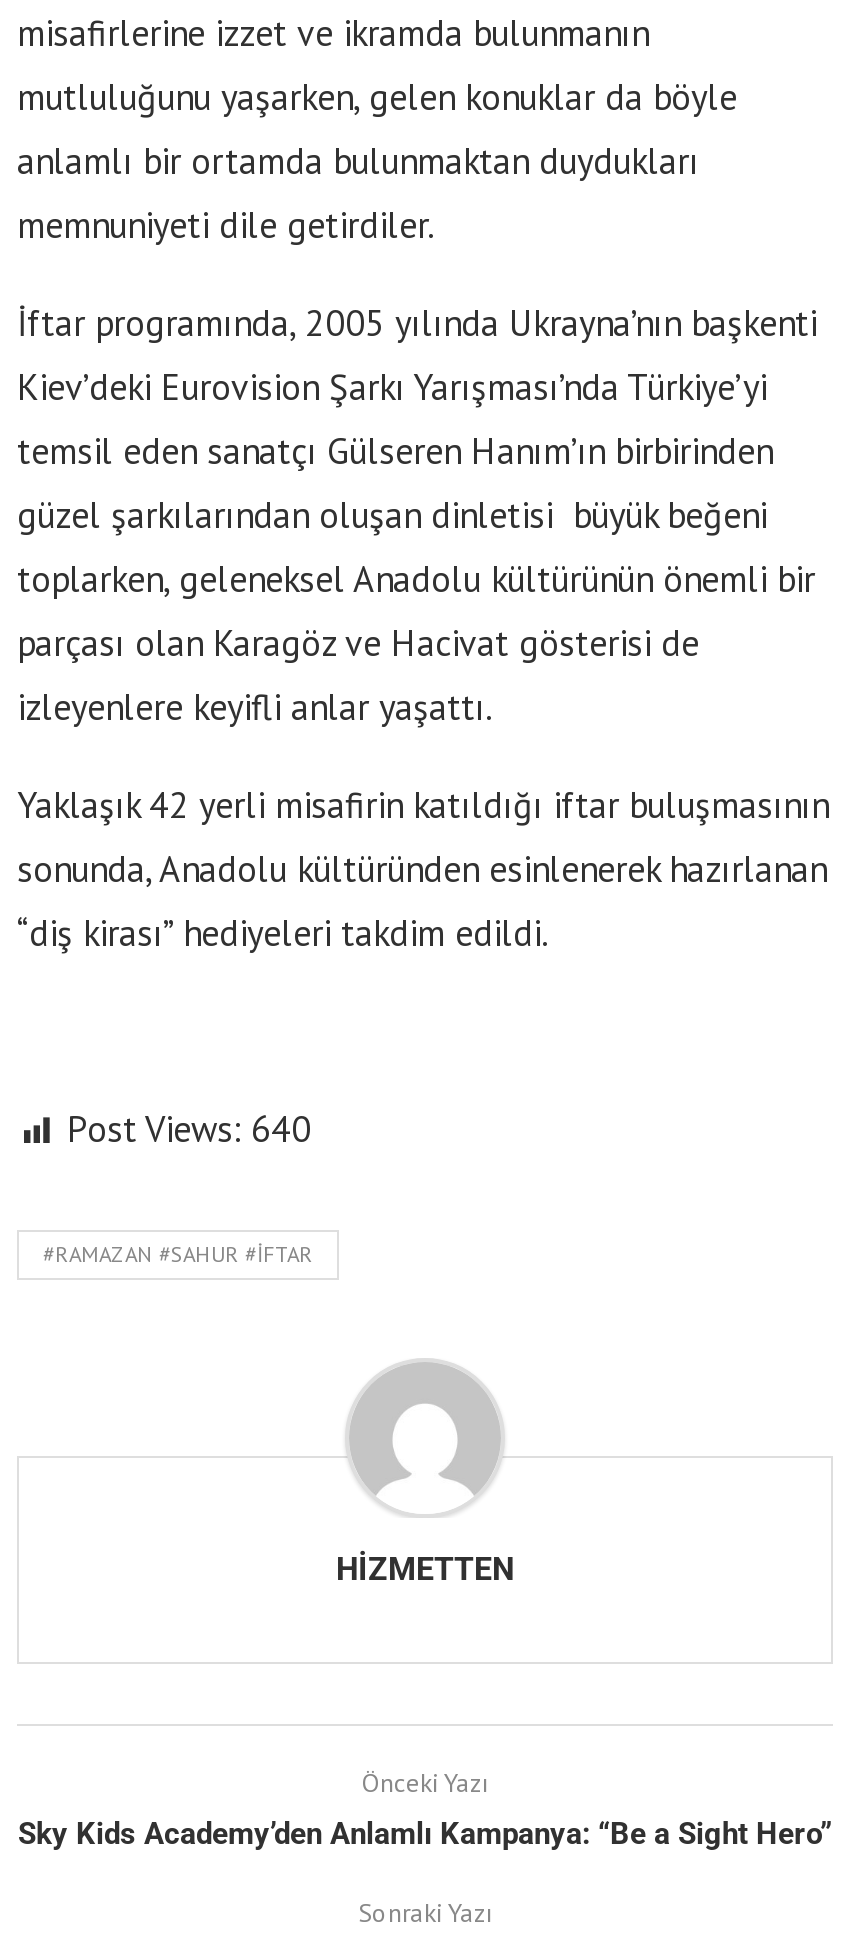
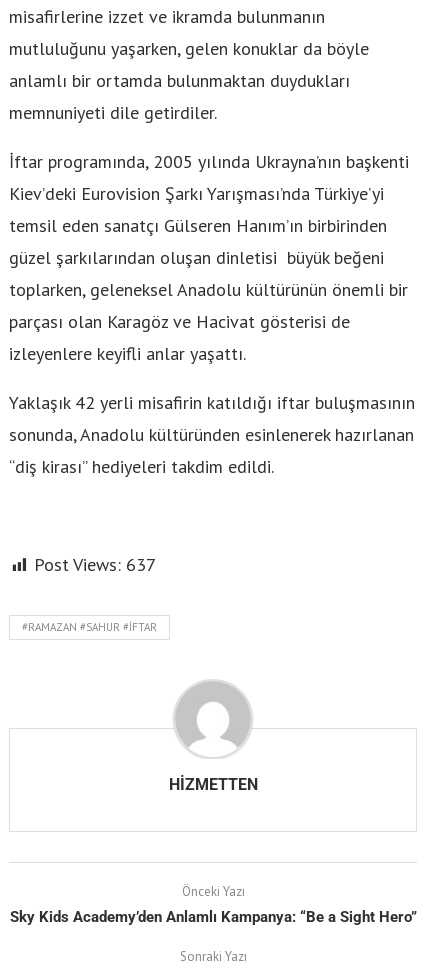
[67,1107,311,1153] Post Views: 640 -> [34,553,156,576] Post Views: 637

